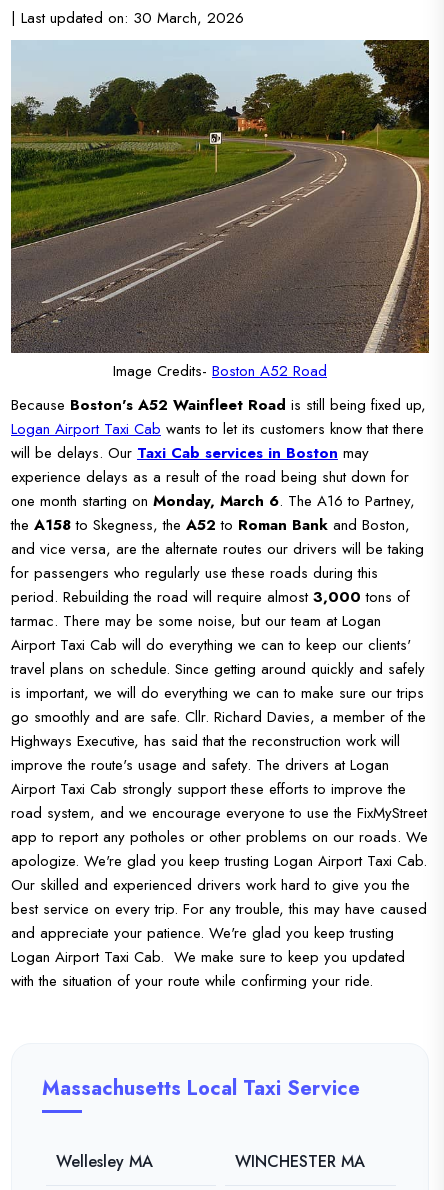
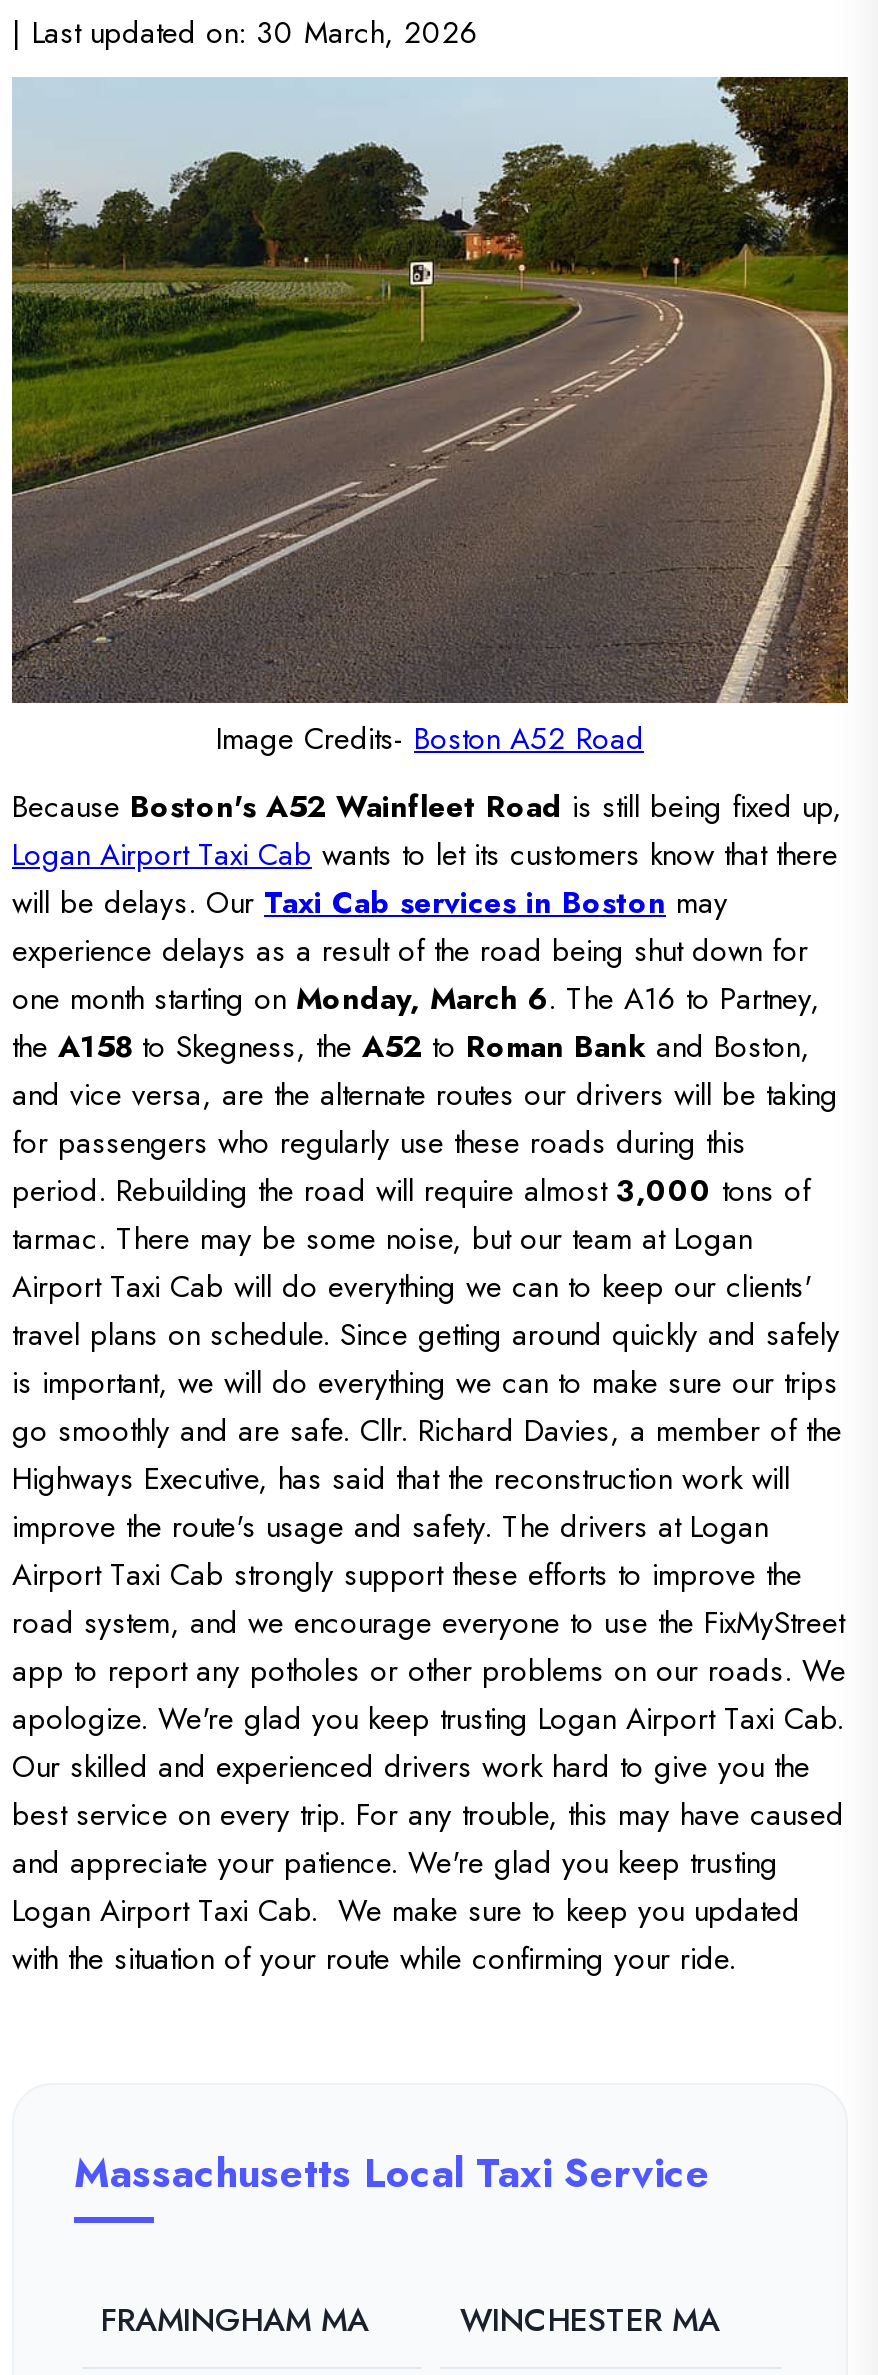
[55,1150,152,1173] Wellesley MA -> [101,2298,369,2344] FRAMINGHAM MA

